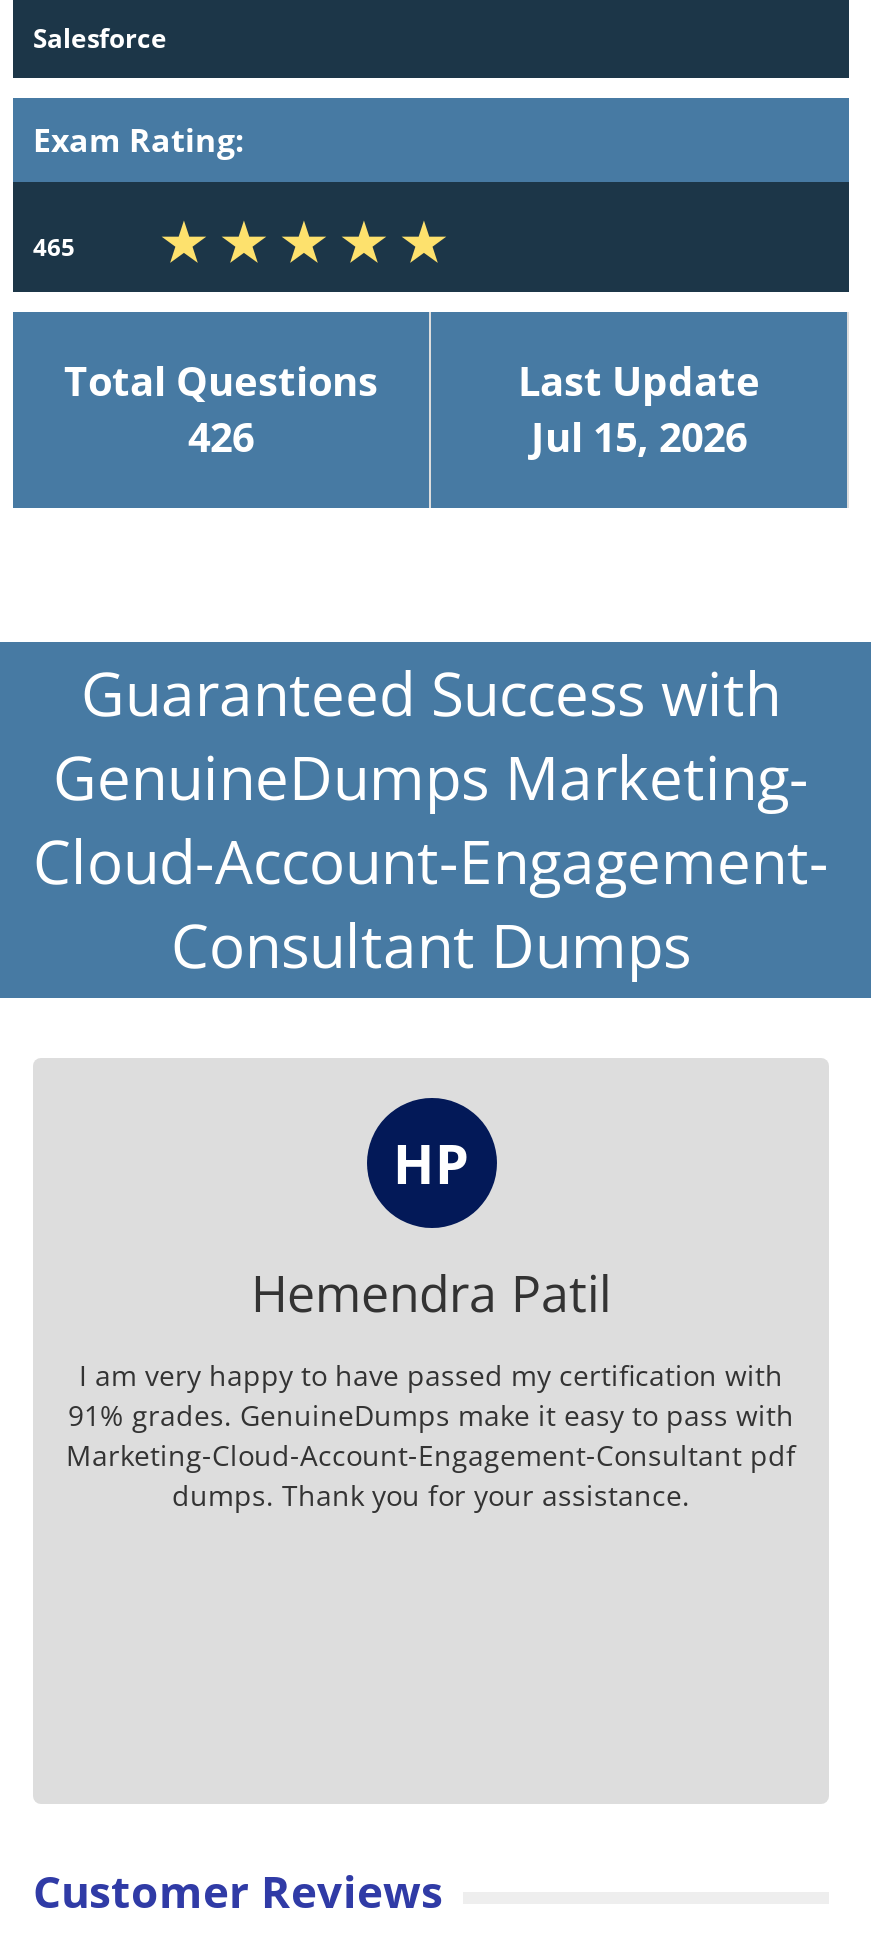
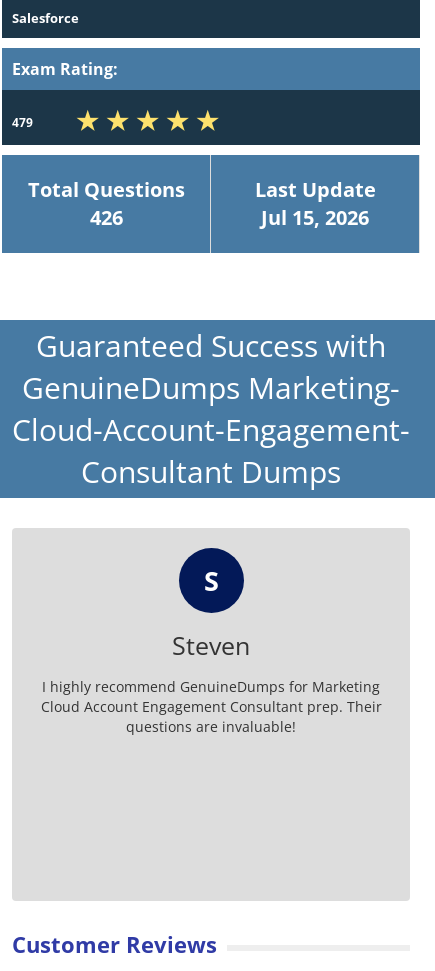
[33,230,75,264] 465 -> [12,114,33,131] 479
[393,1126,469,1200] HP -> [203,562,218,599] S
[66,1258,796,1514] Hemendra Patil | I am very happy to have passed my certification with | 91% grades. GenuineDumps make it easy to pass with | Marketing-Cloud-Account-Engagement-Consultant pdf | dumps. Thank you for your assistance. -> [40,628,381,736] Steven | I highly recommend GenuineDumps for Marketing | Cloud Account Engagement Consultant prep. Their | questions are invaluable!

